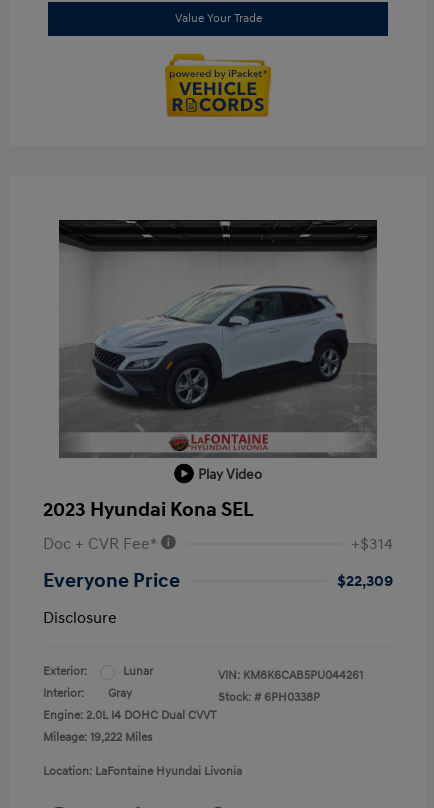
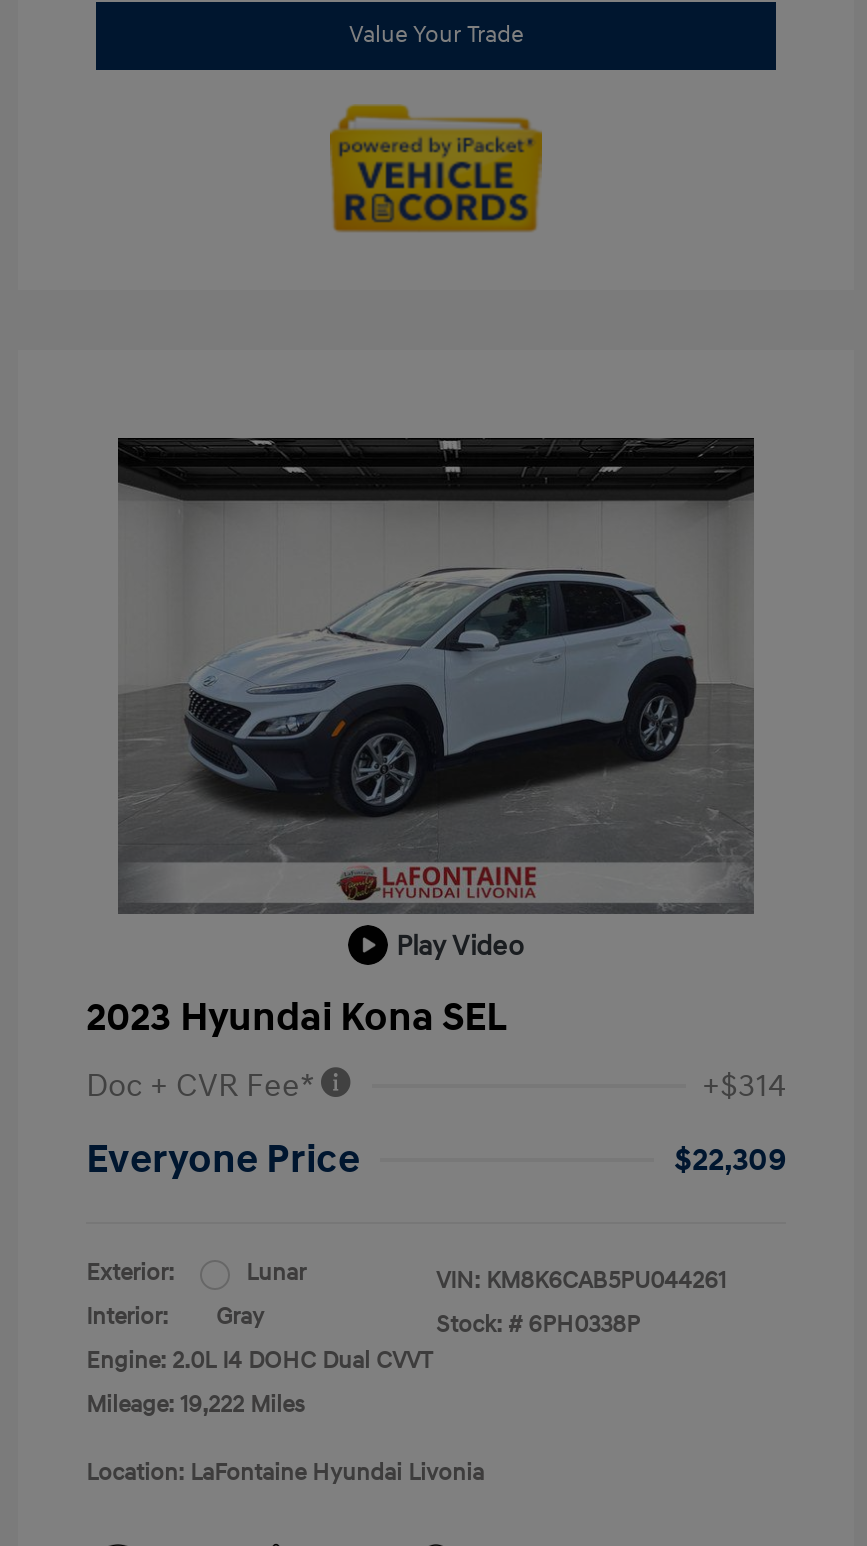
[43,608,117,628] Disclosure -> none

